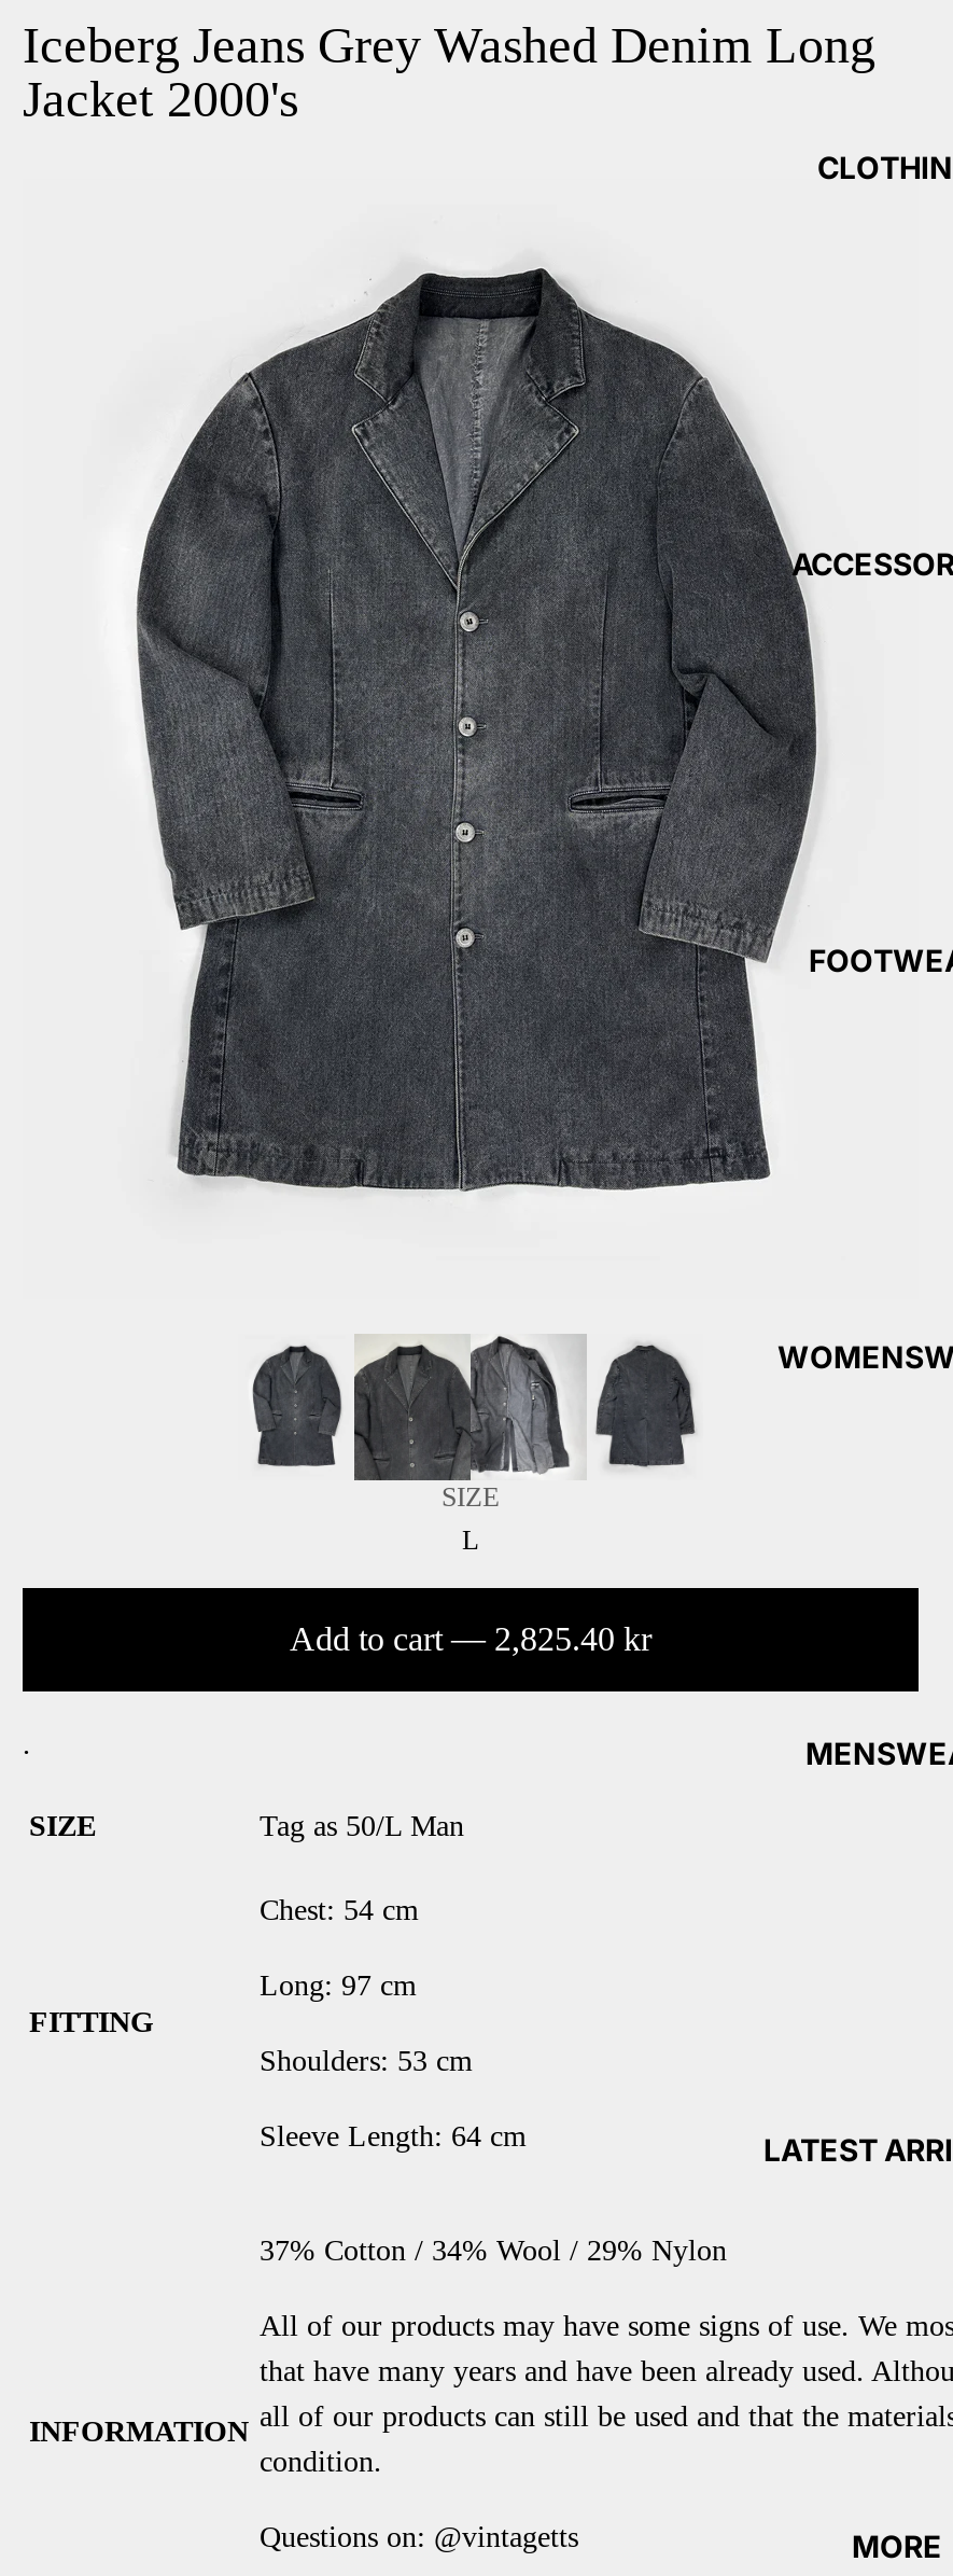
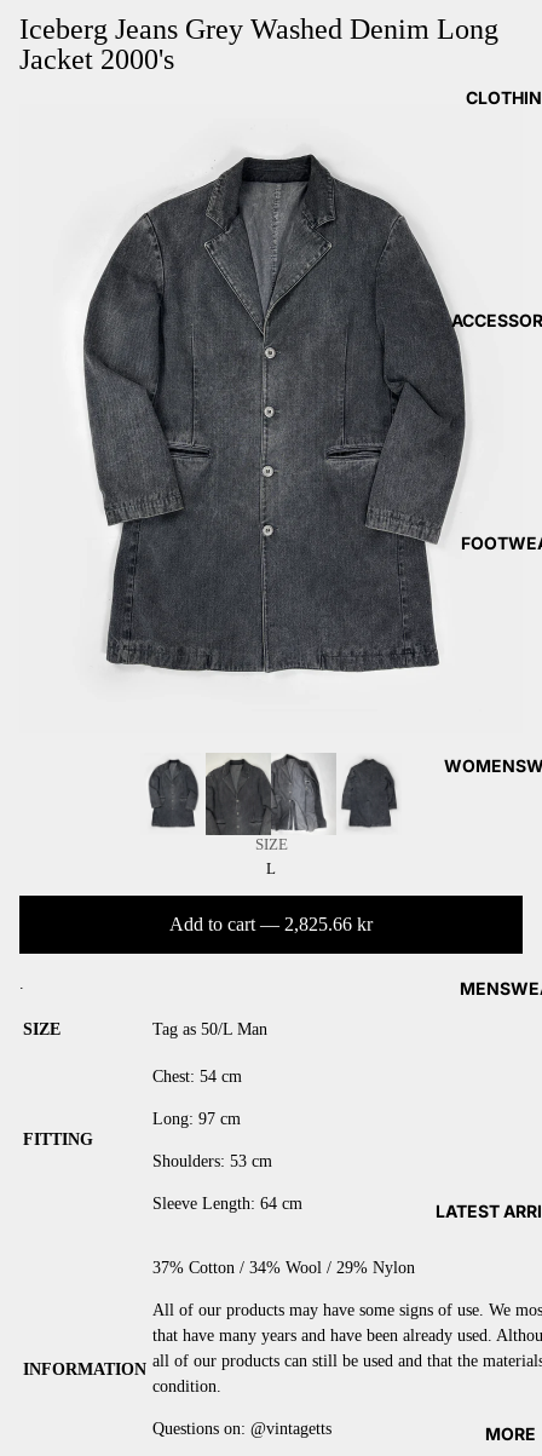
[290,1619,651,1656] Add to cart — 2,825.40 kr -> [169,913,373,934] Add to cart — 2,825.66 kr

